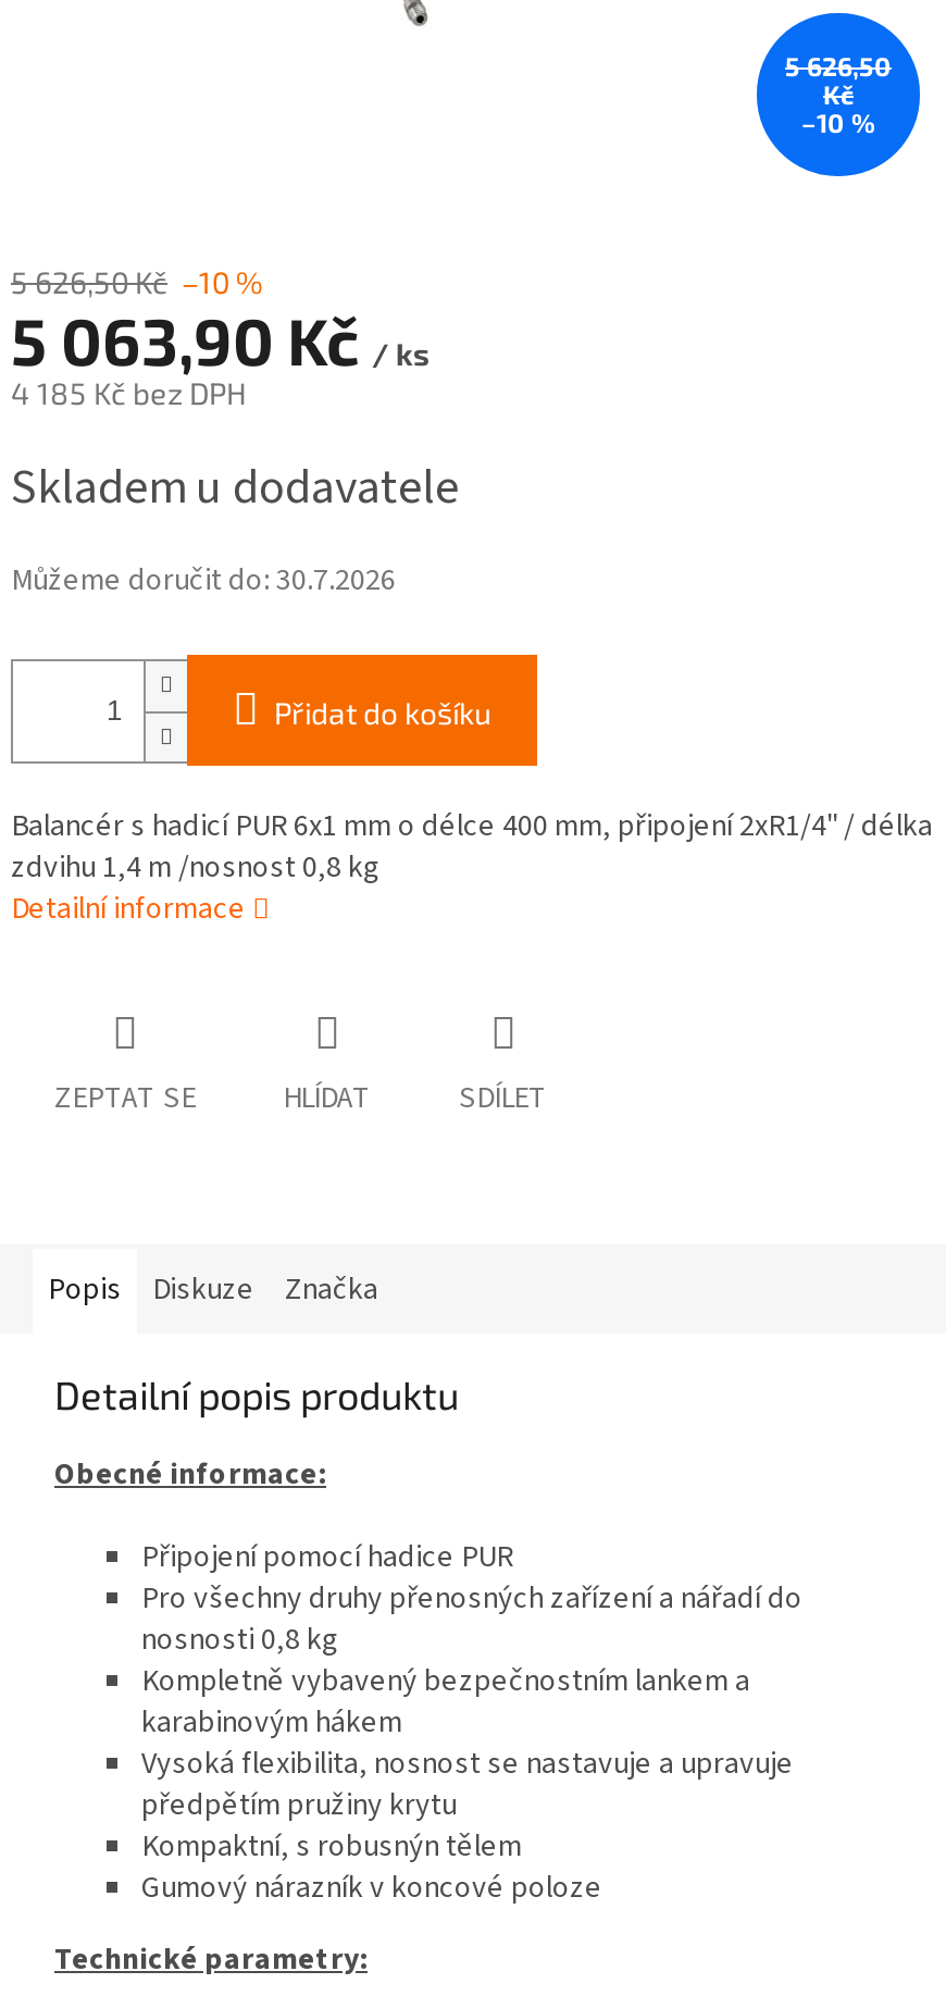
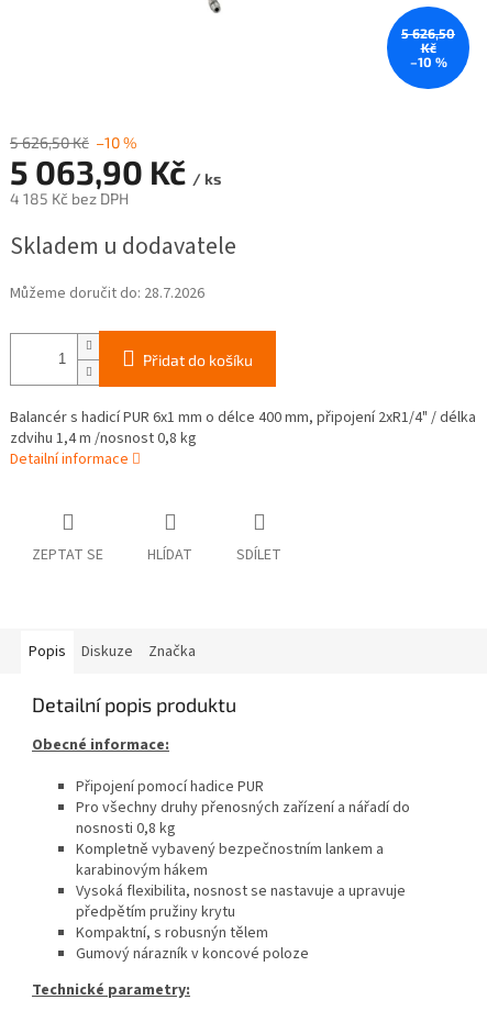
[11,560,396,603] Můžeme doručit do: 30.7.2026 -> [10,283,204,305] Můžeme doručit do: 28.7.2026

